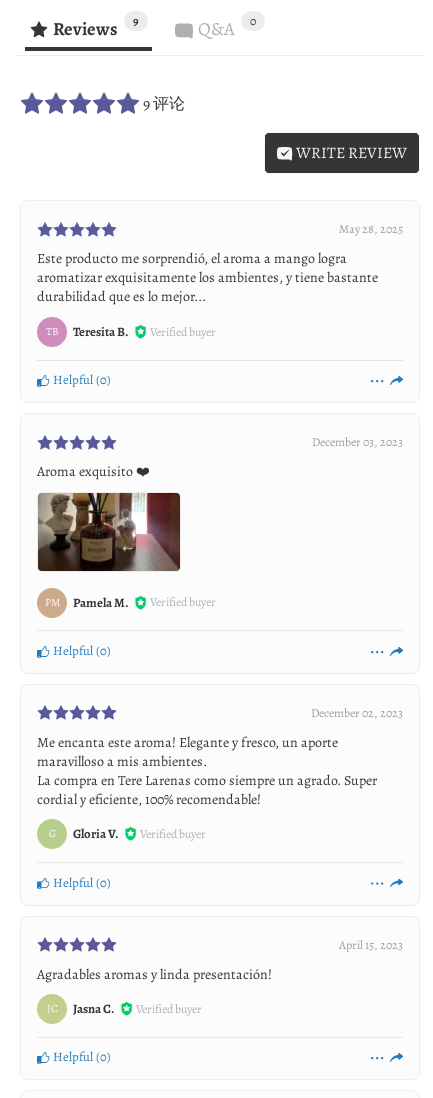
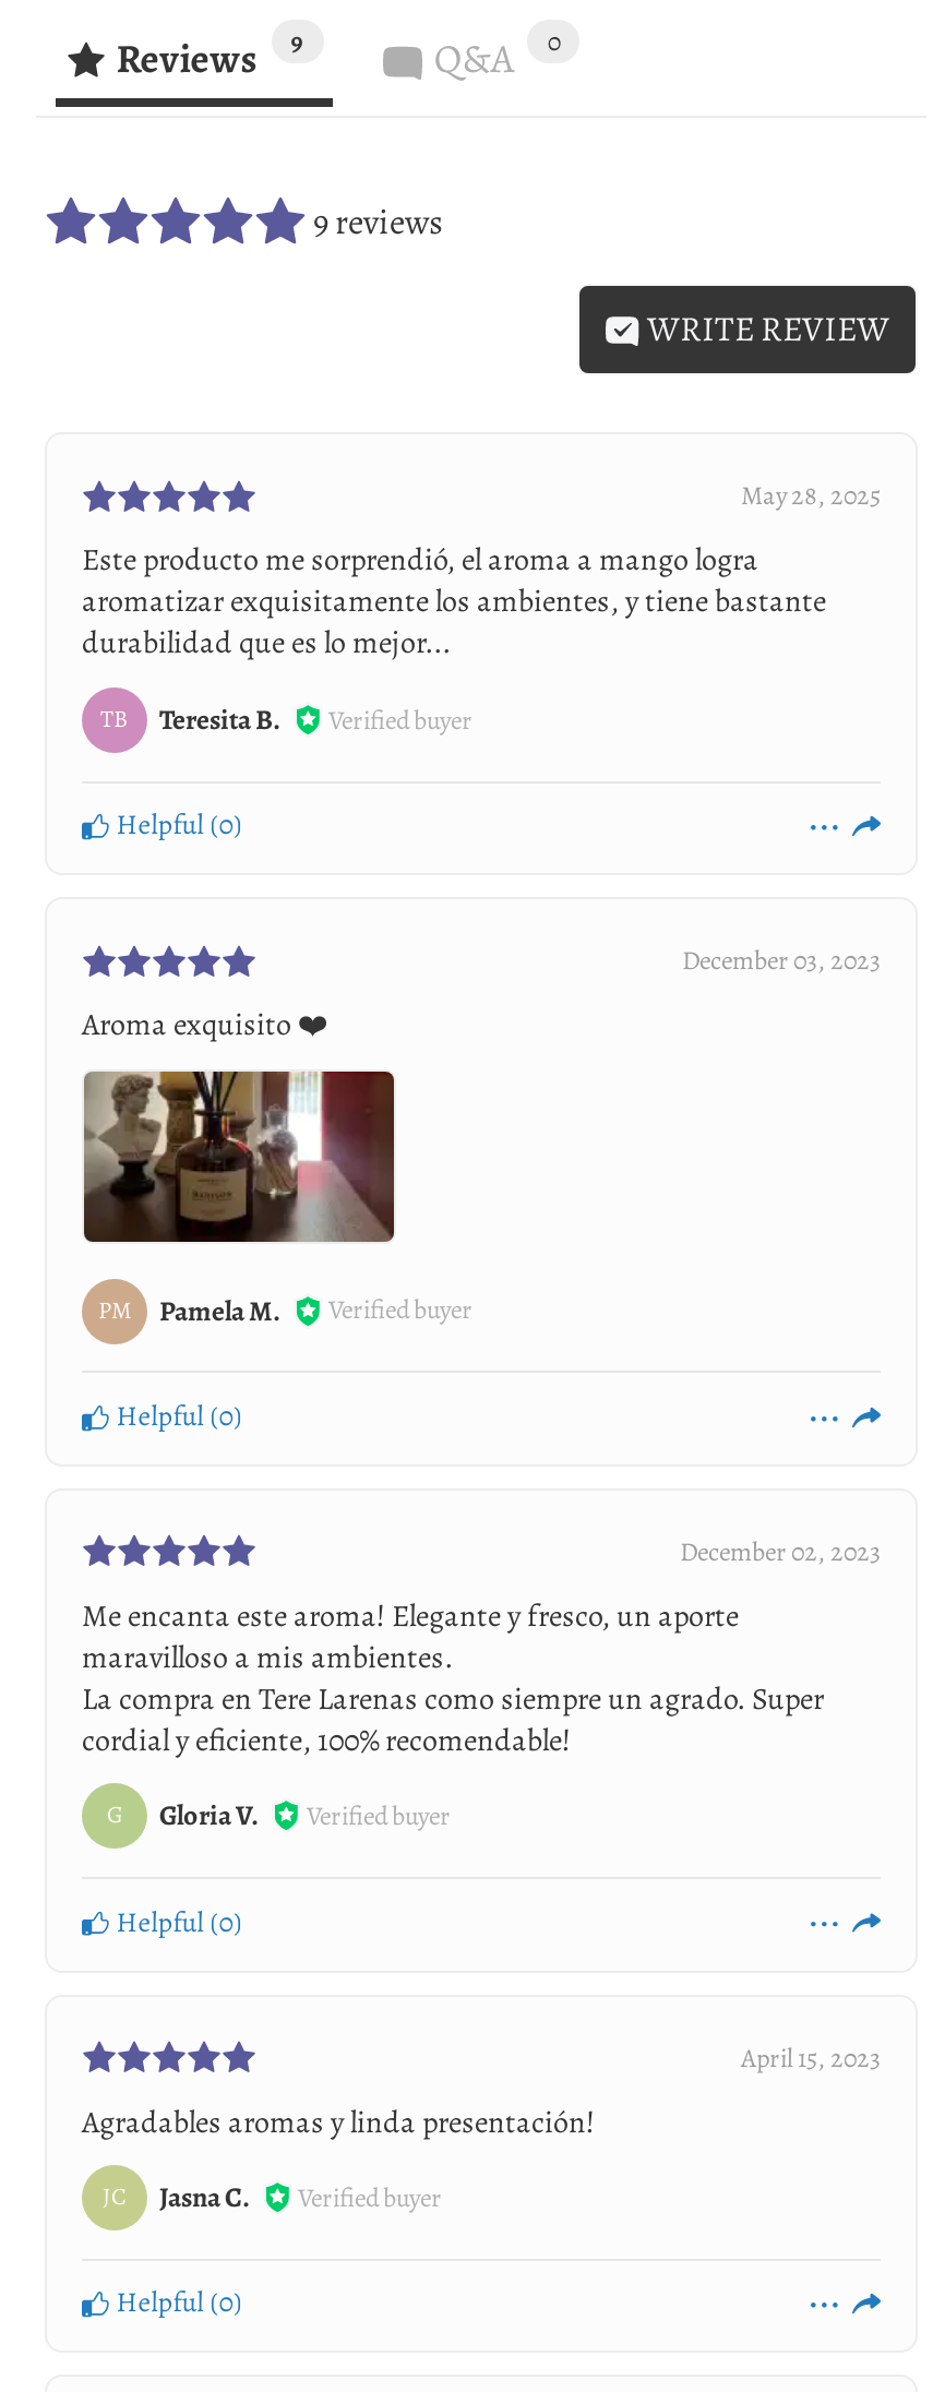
[143,93,185,115] 9 评论 -> [313,200,442,248] 9 reviews

